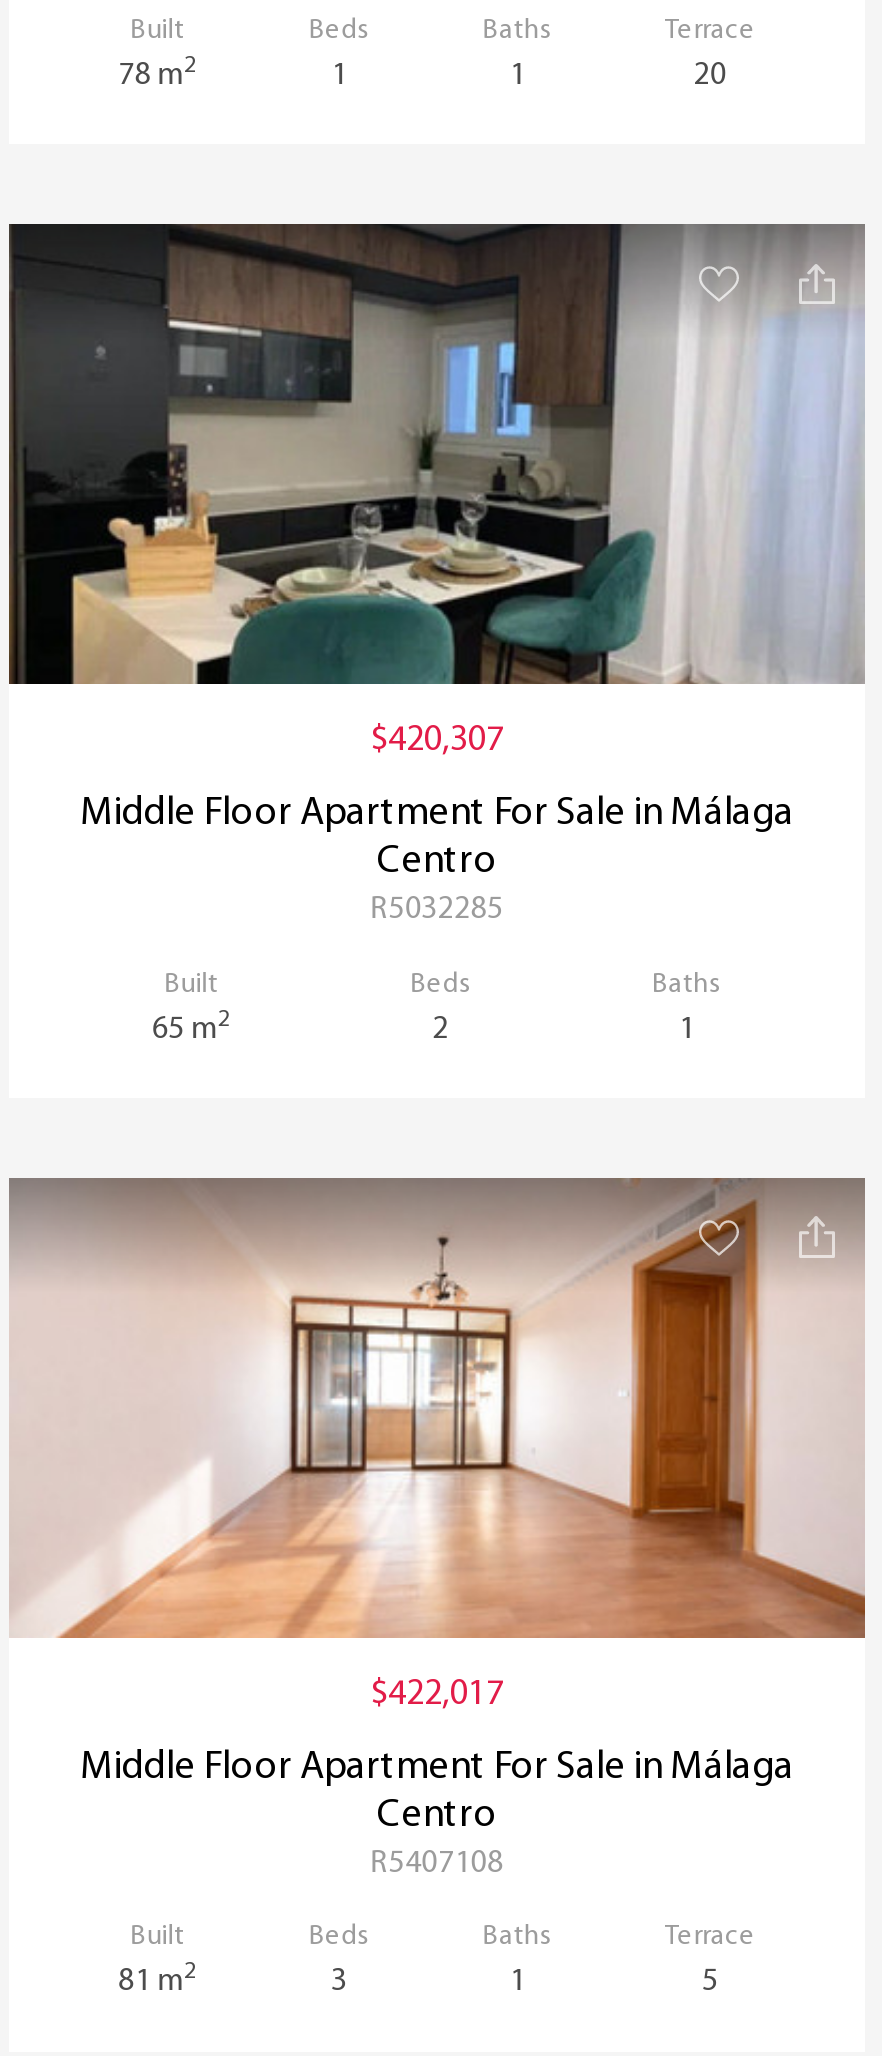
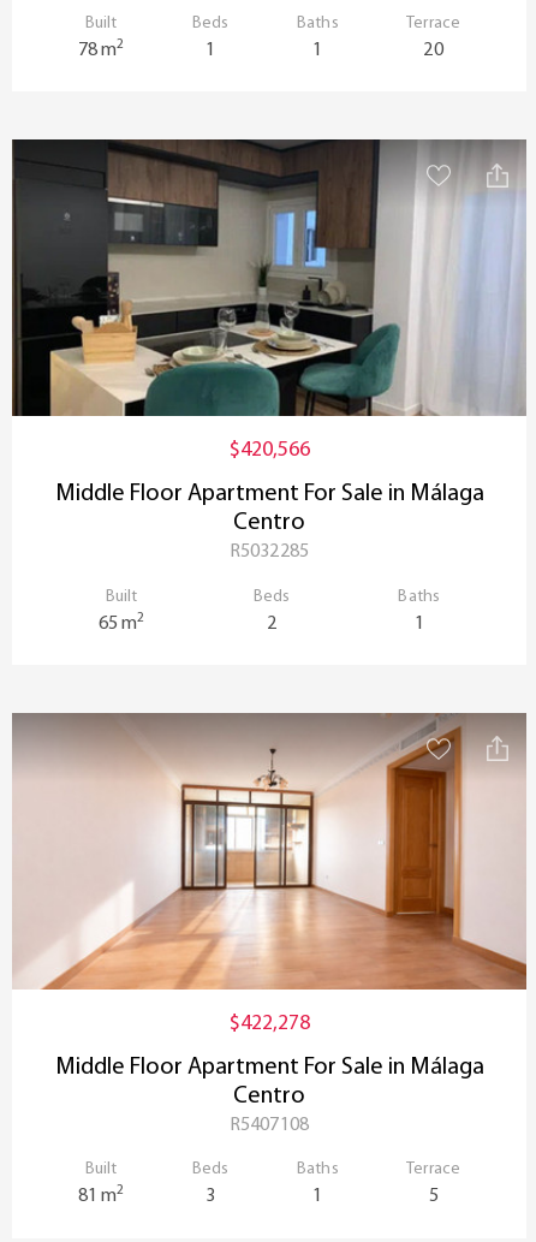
[370,722,504,760] $420,307 -> [229,439,309,462] $420,566
[370,1676,504,1714] $422,017 -> [229,1012,309,1035] $422,278

